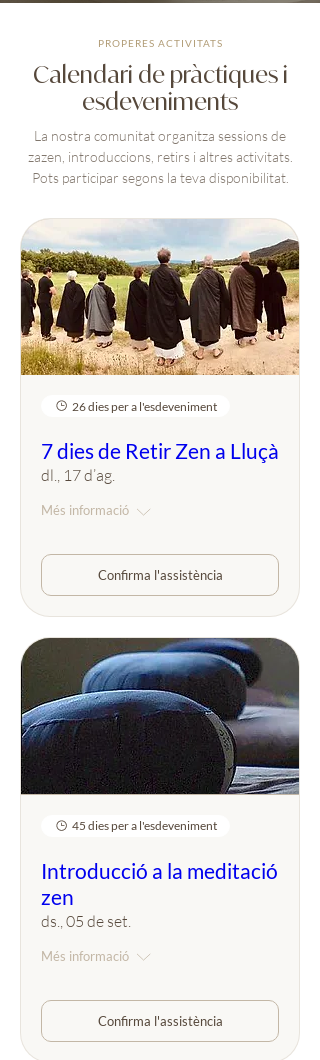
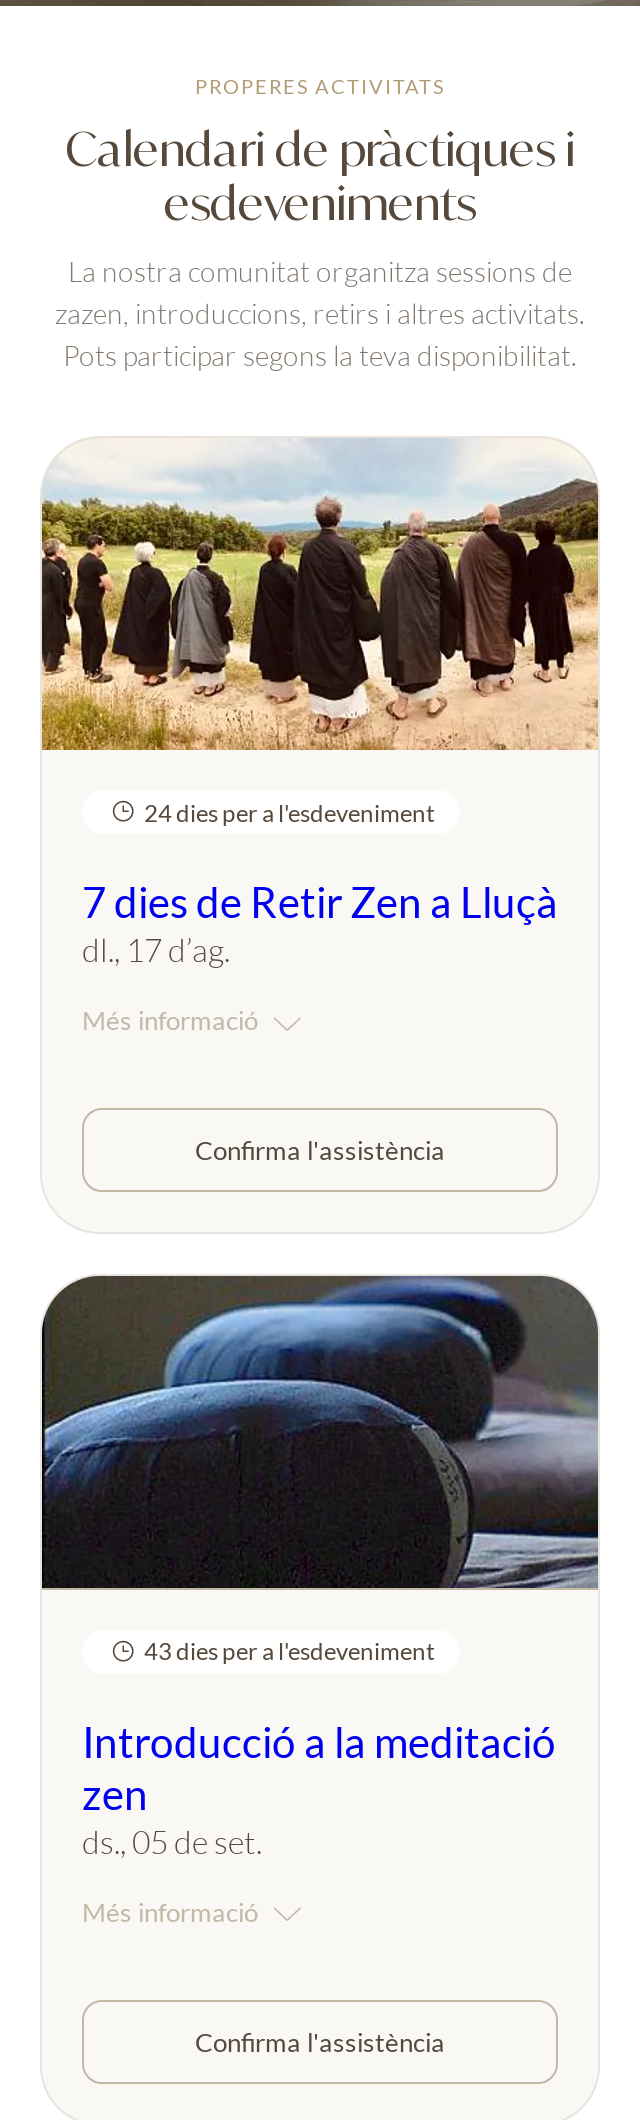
[72,399,217,414] 26 dies per a l'esdeveniment -> [144,798,434,828] 24 dies per a l'esdeveniment
[72,818,217,833] 45 dies per a l'esdeveniment -> [144,1636,434,1666] 43 dies per a l'esdeveniment

